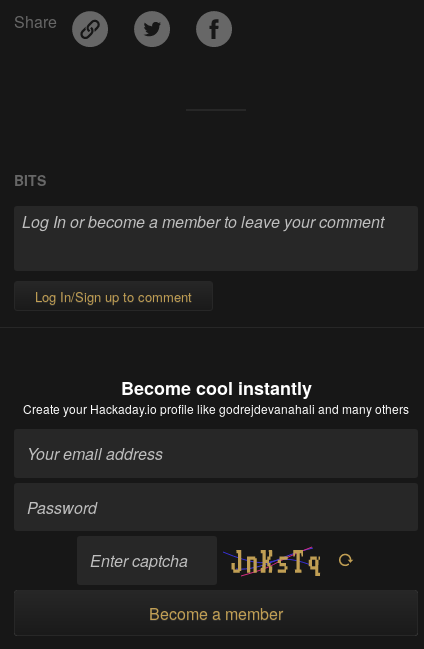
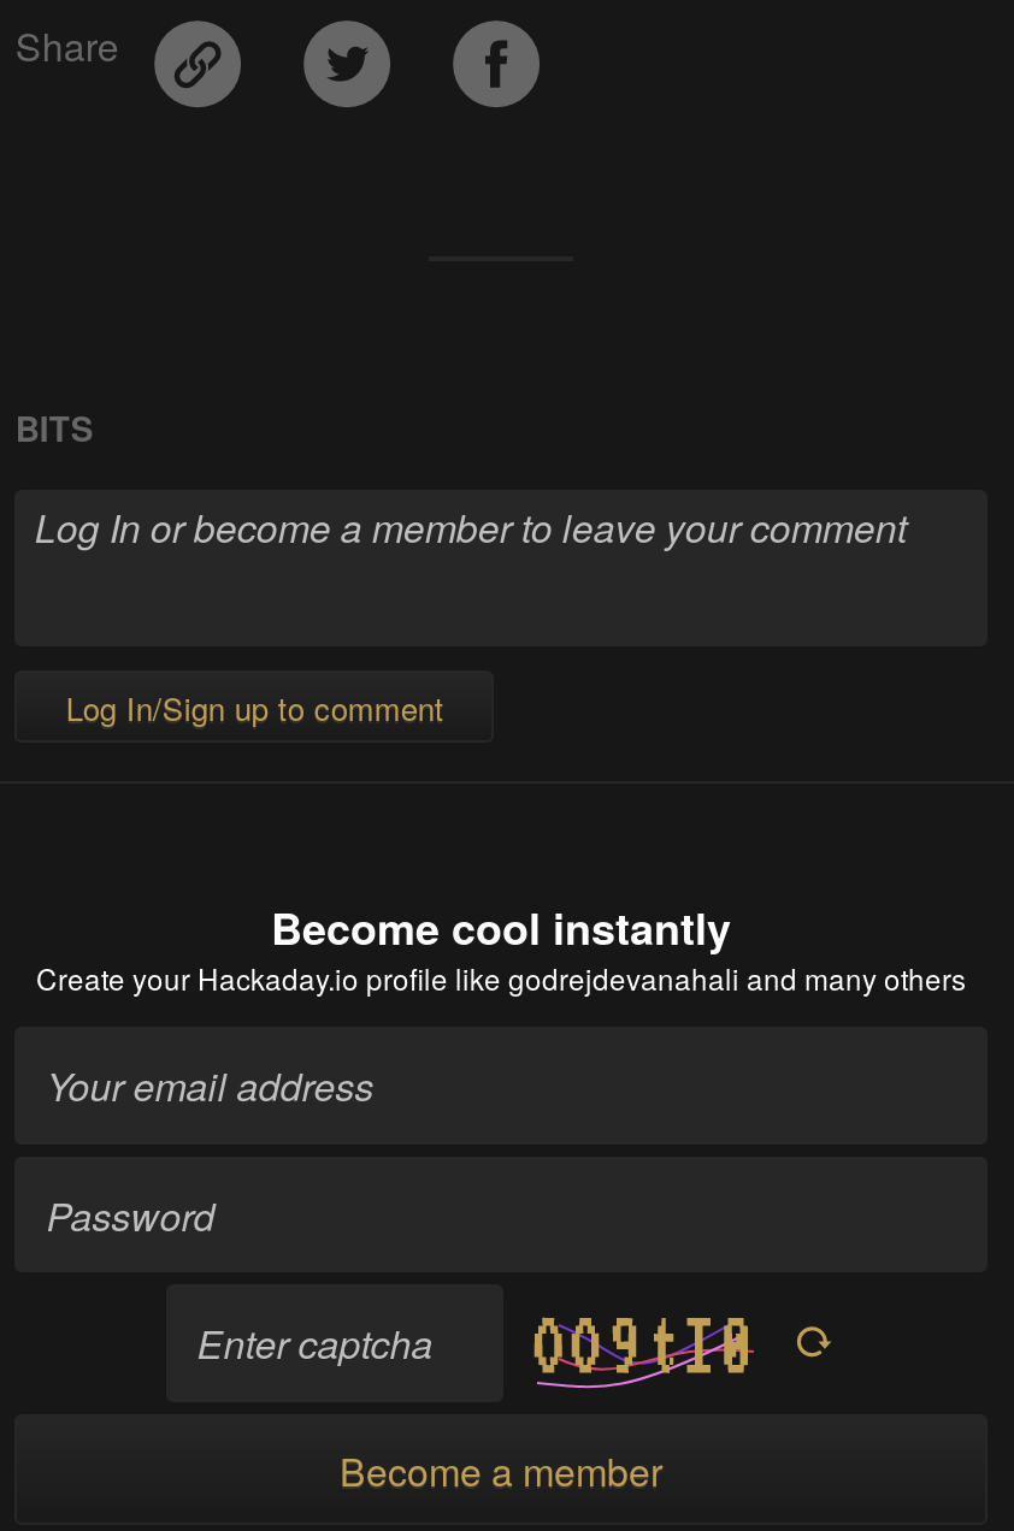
[222,546,321,580] [image] -> [520,1311,756,1393] [image]

